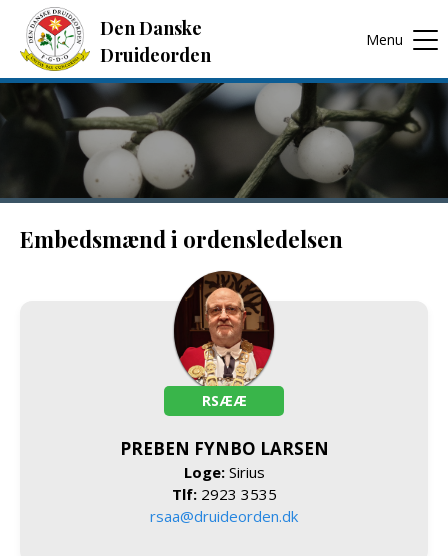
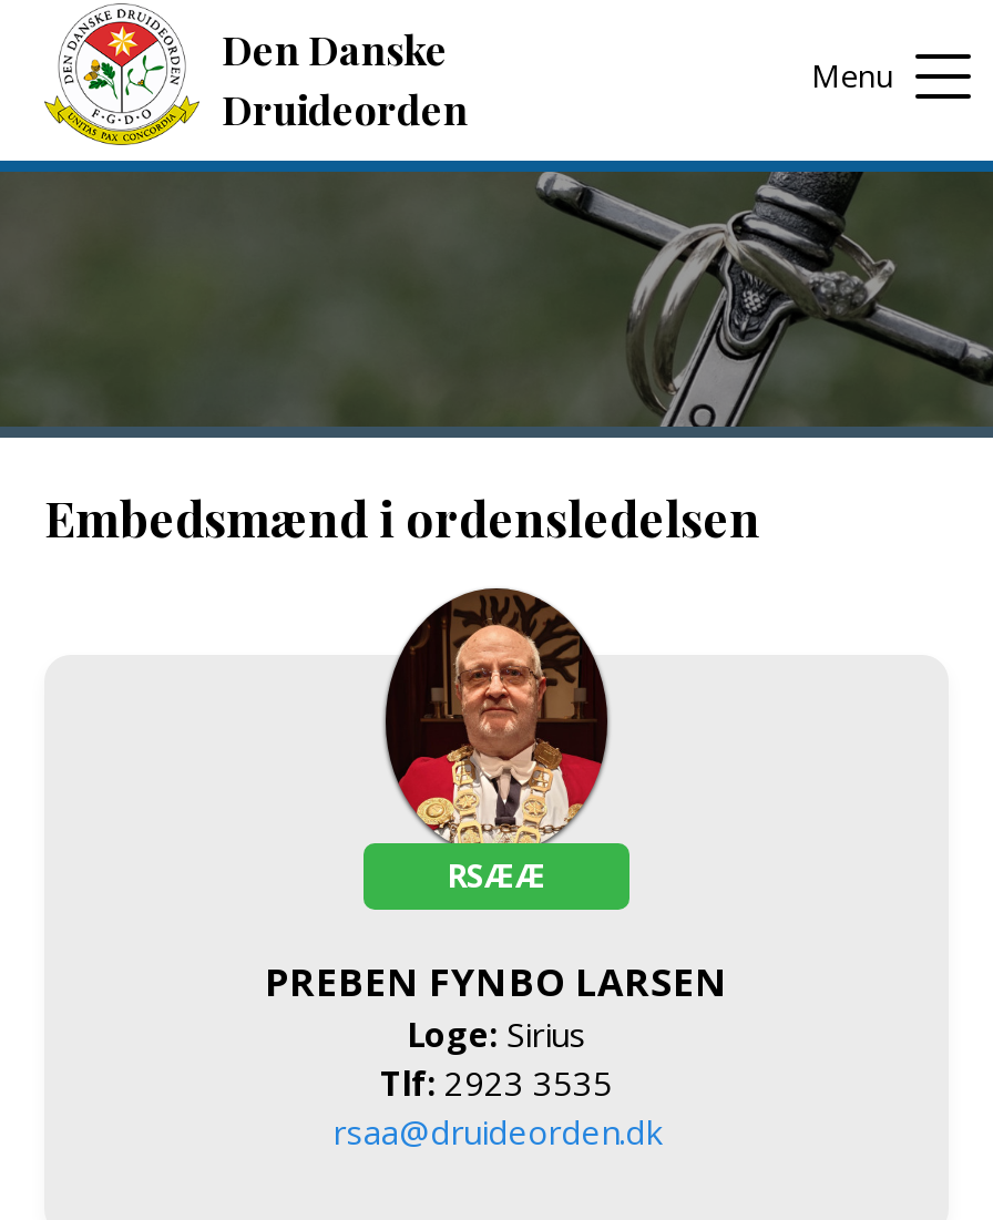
[3,83,445,199] [image] -> [7,172,986,427] [image]

